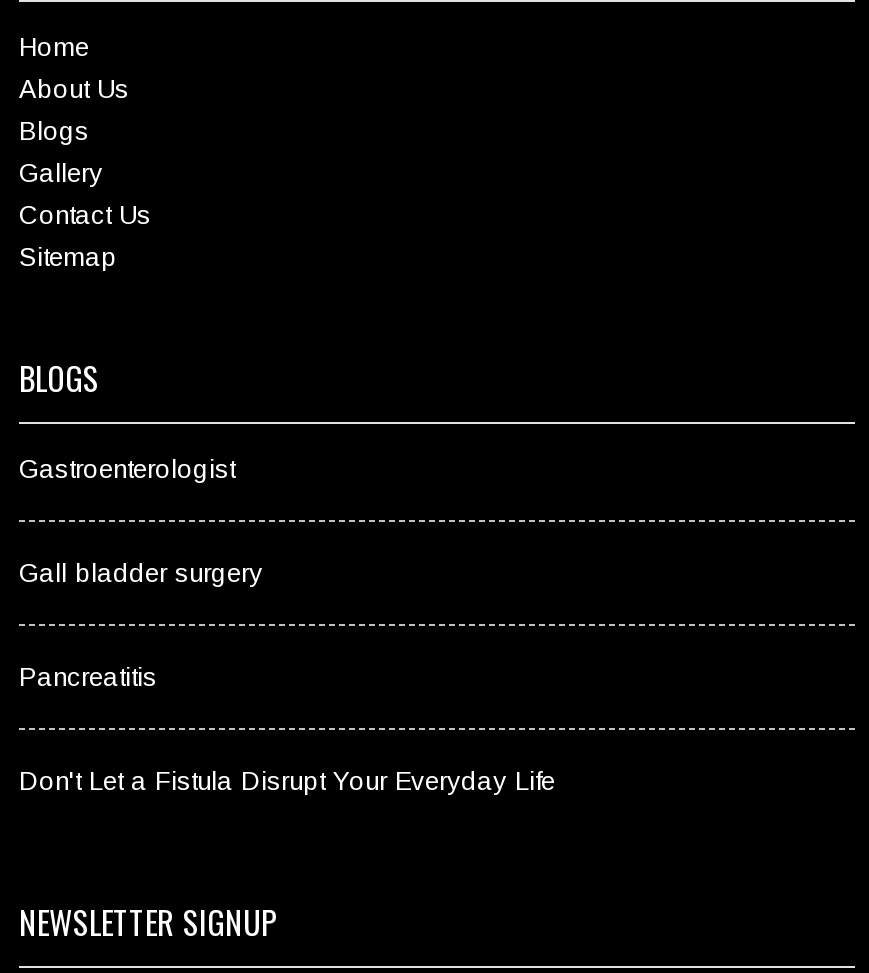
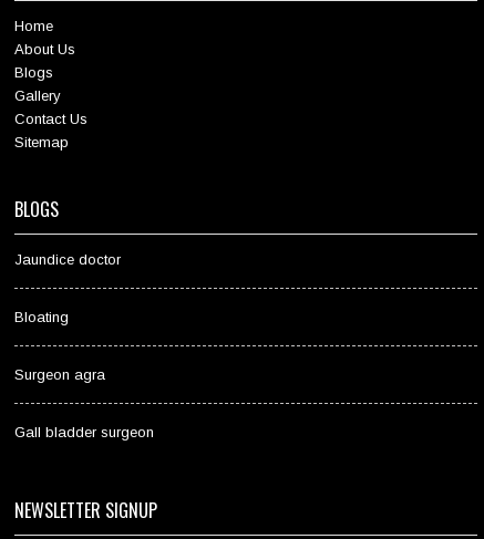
[19,454,235,484] Gastroenterologist -> [14,251,121,268] Jaundice doctor
[19,558,263,588] Gall bladder surgery -> [14,309,69,325] Bloating
[19,662,157,692] Pancreatitis -> [14,366,105,383] Surgeon agra
[19,766,555,796] Don't Let a Fistula Disrupt Your Everyday Life -> [14,424,154,440] Gall bladder surgeon

